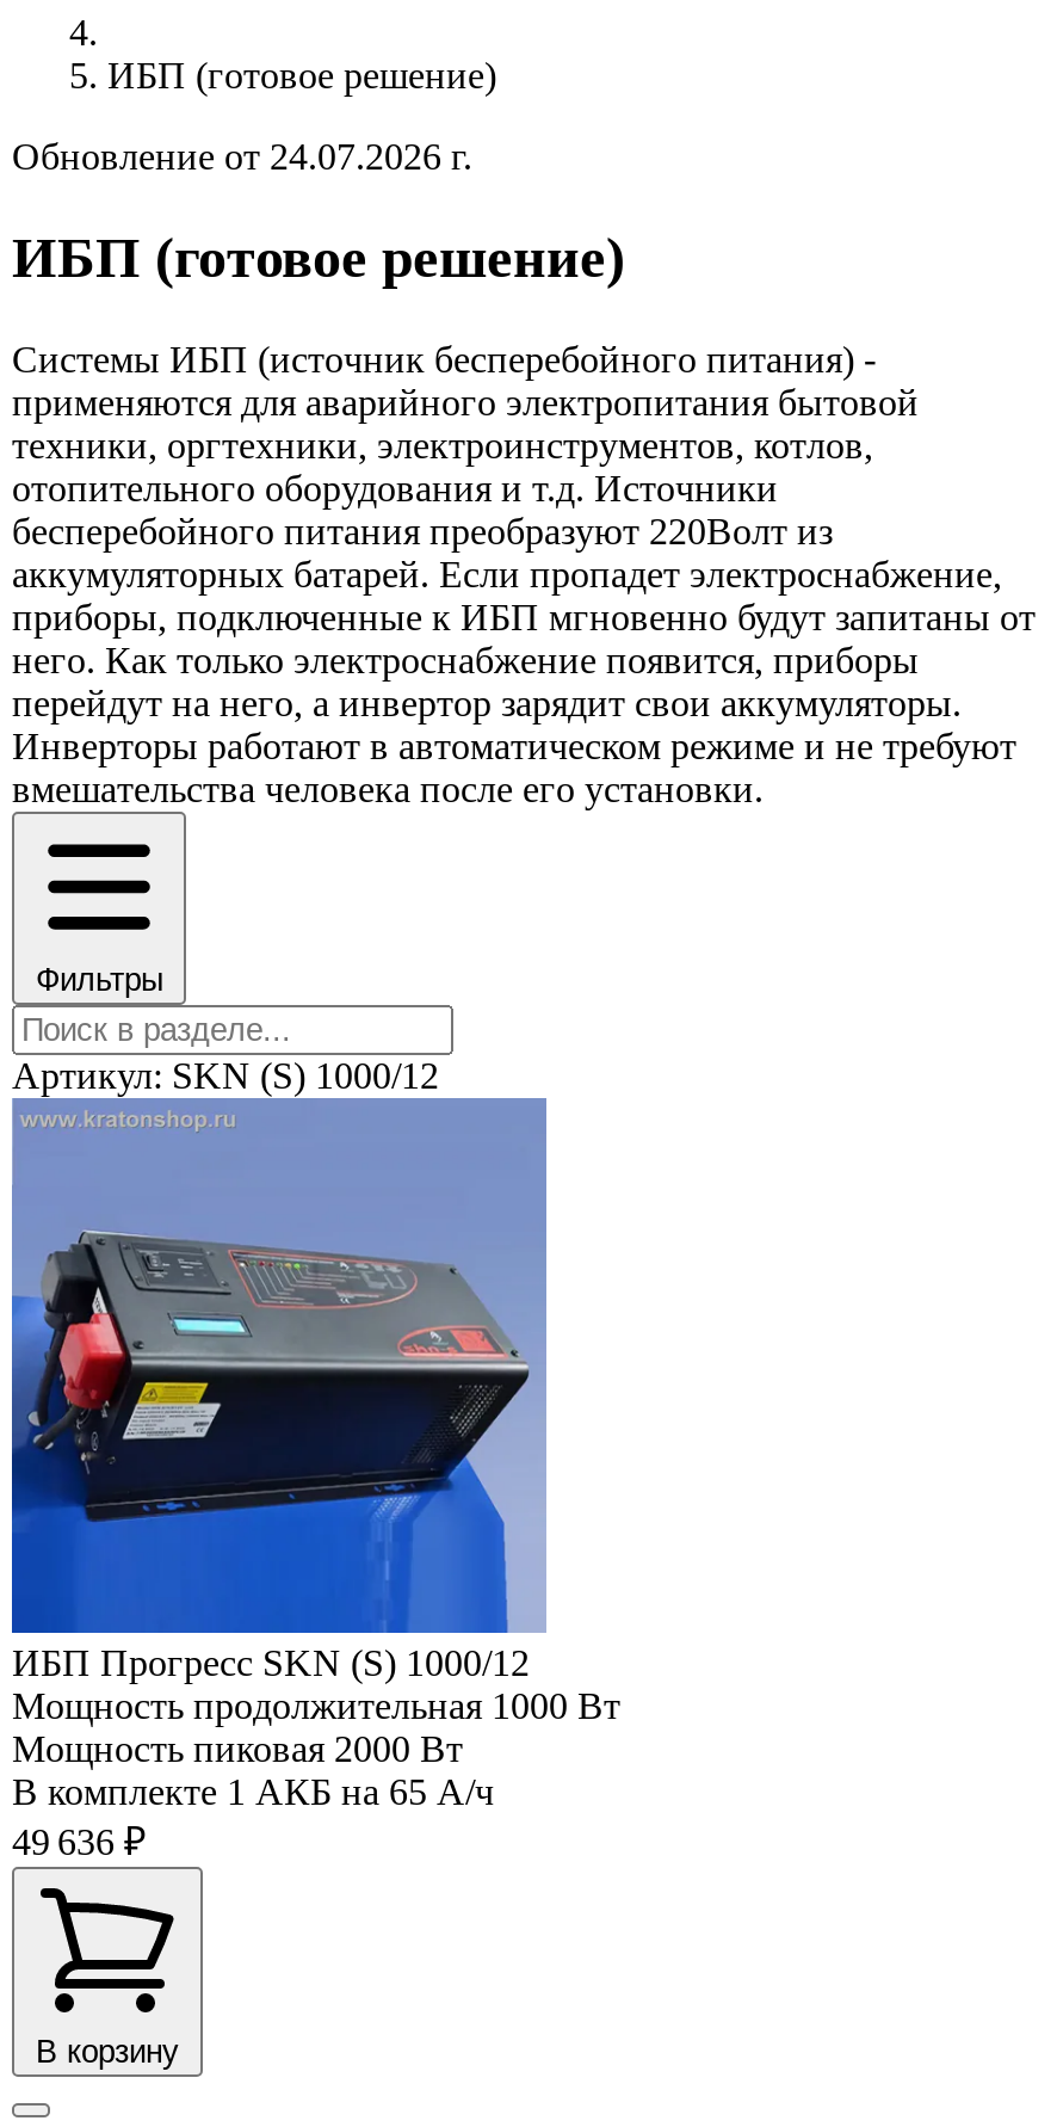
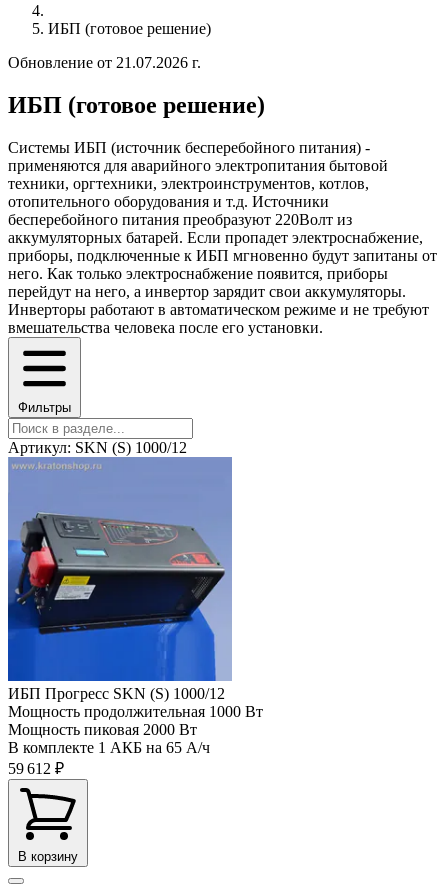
[12,136,472,177] Обновление от 24.07.2026 г. -> [8,54,201,71] Обновление от 21.07.2026 г.
[12,1821,146,1862] 49 636 ₽ -> [8,760,64,777] 59 612 ₽

